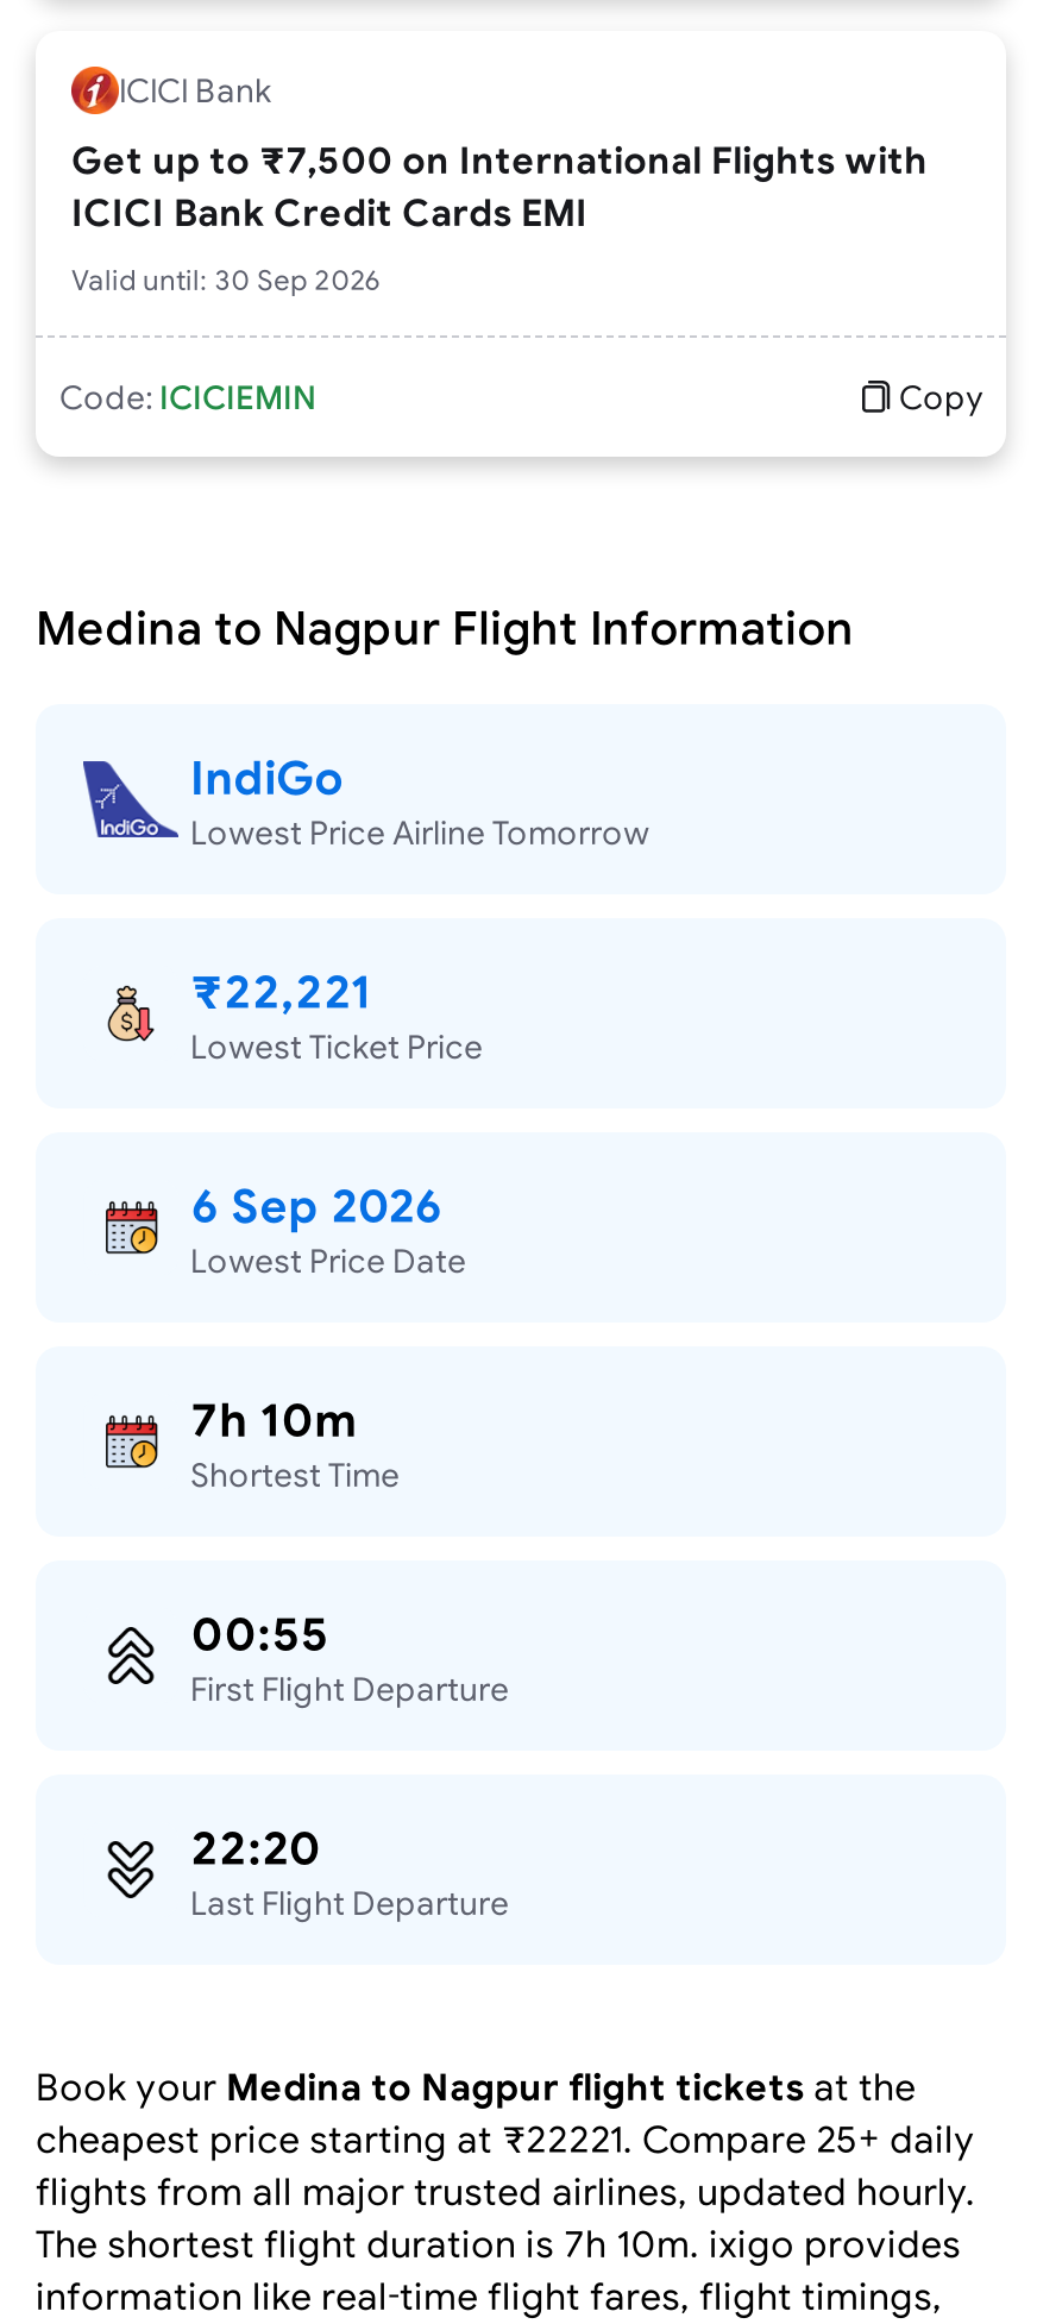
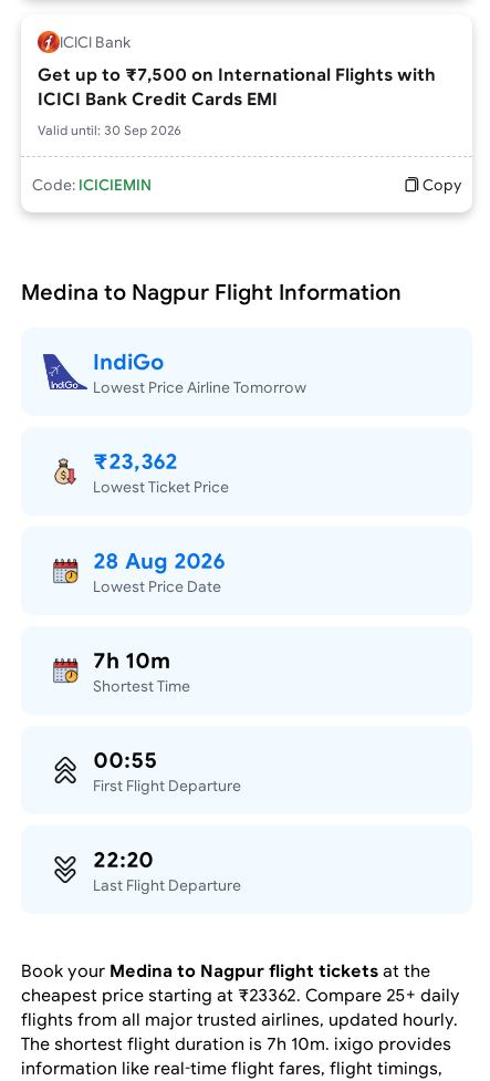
[190,962,371,1017] ₹22,221 -> [93,448,178,473] ₹23,362
[190,1176,442,1231] 6 Sep 2026 -> [93,547,226,573] 28 Aug 2026
[36,2117,975,2160] cheapest price starting at ₹22221. Compare 25+ daily -> [21,985,460,1005] cheapest price starting at ₹23362. Compare 25+ daily

